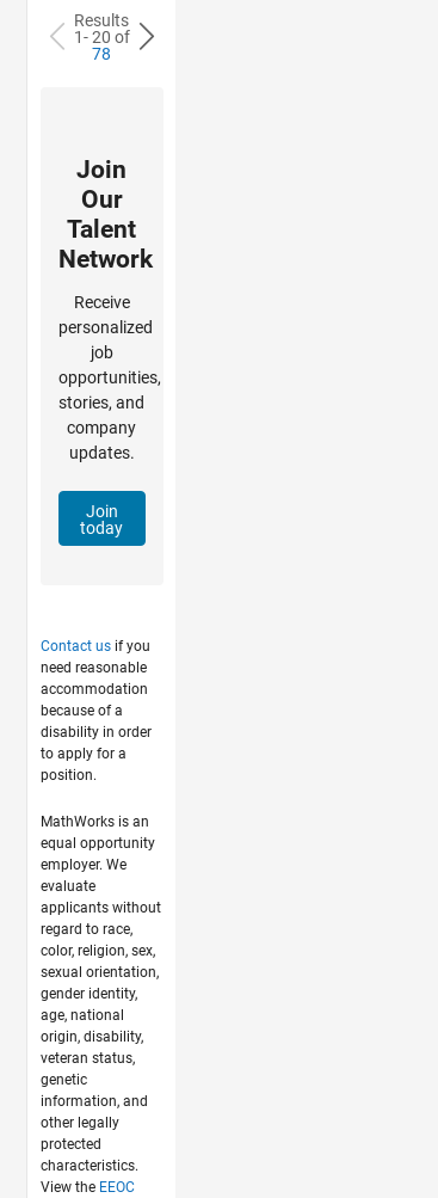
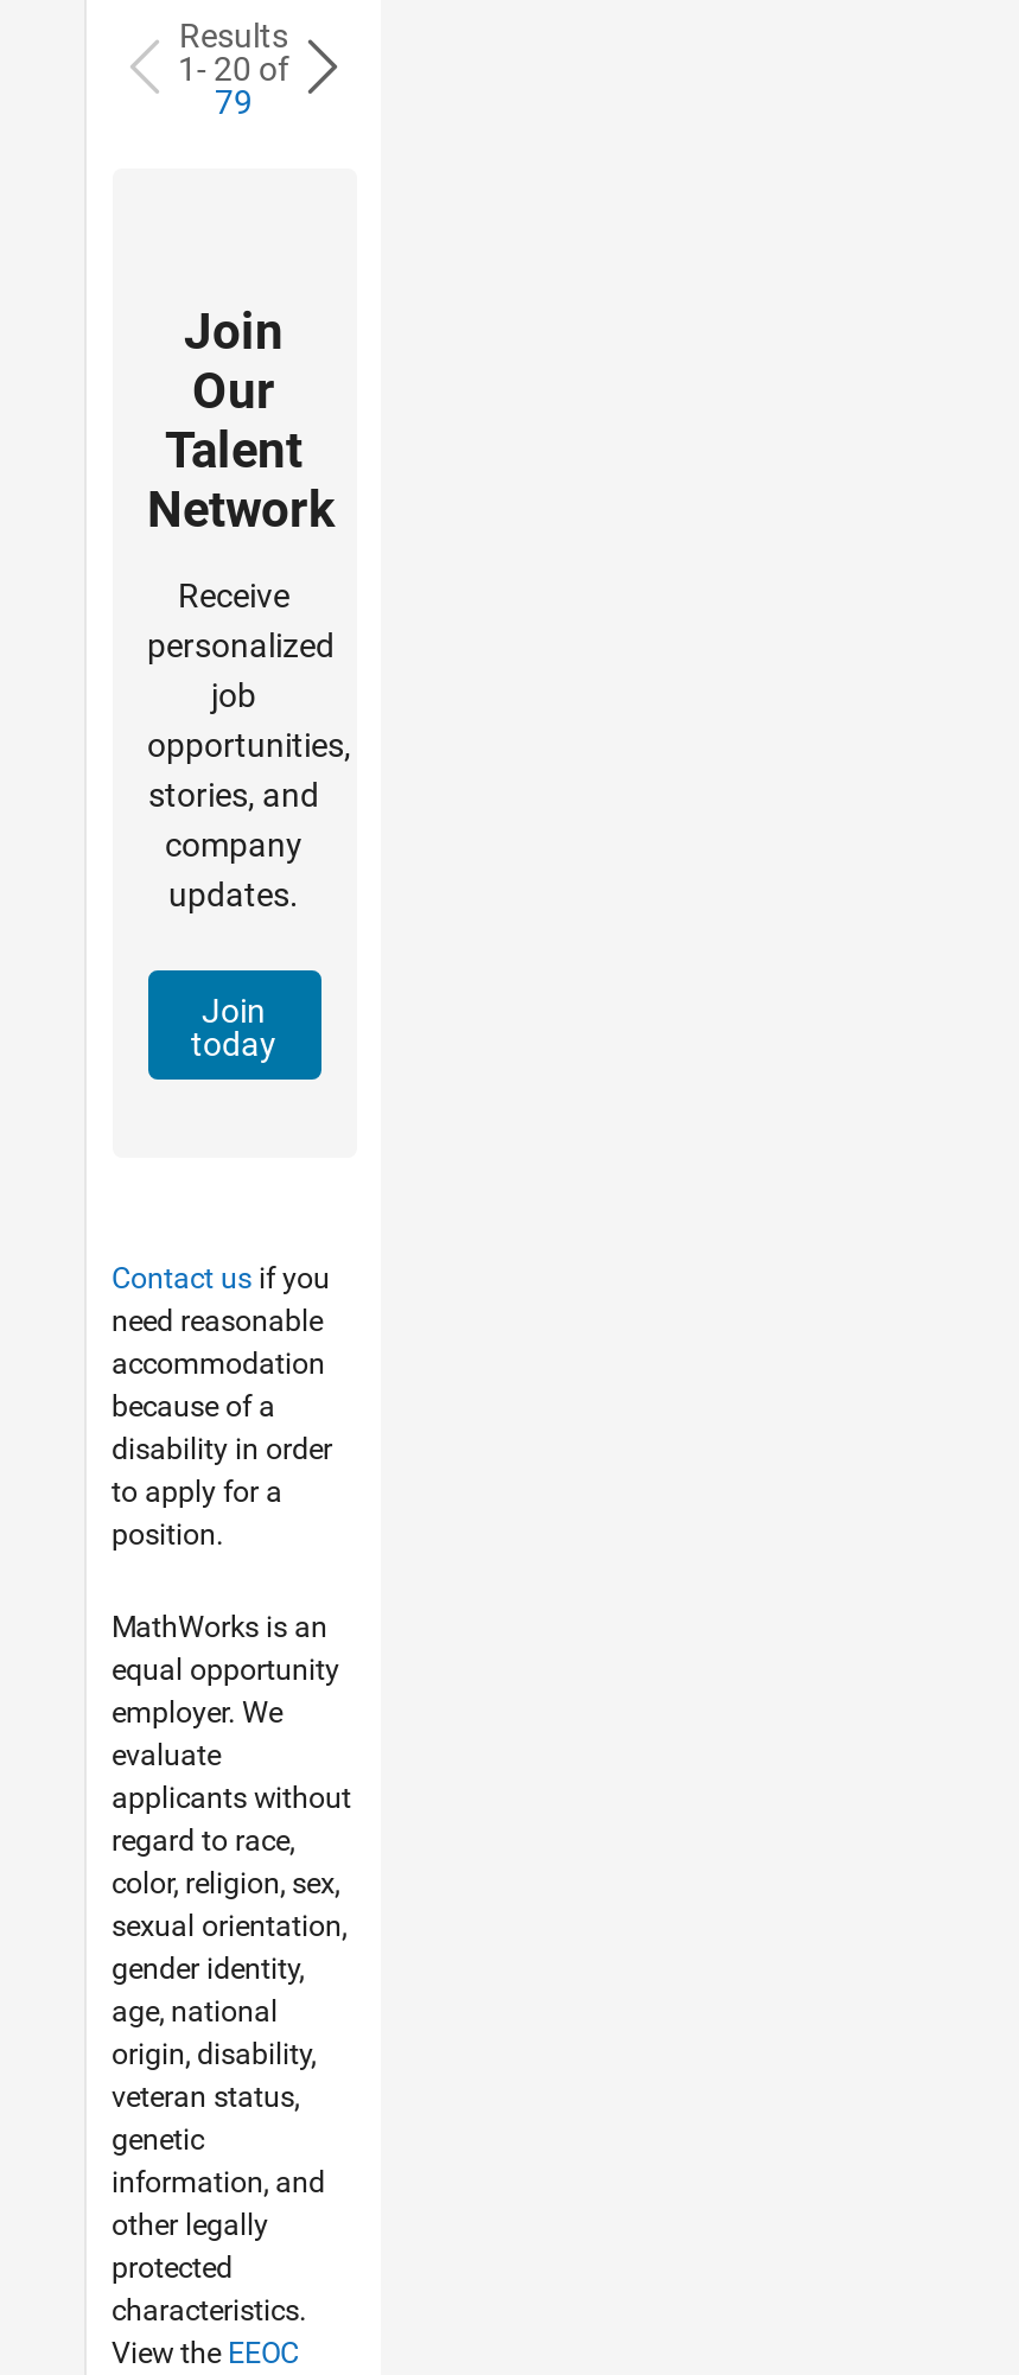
[92,44,111,63] 78 -> [215,83,253,121] 79

